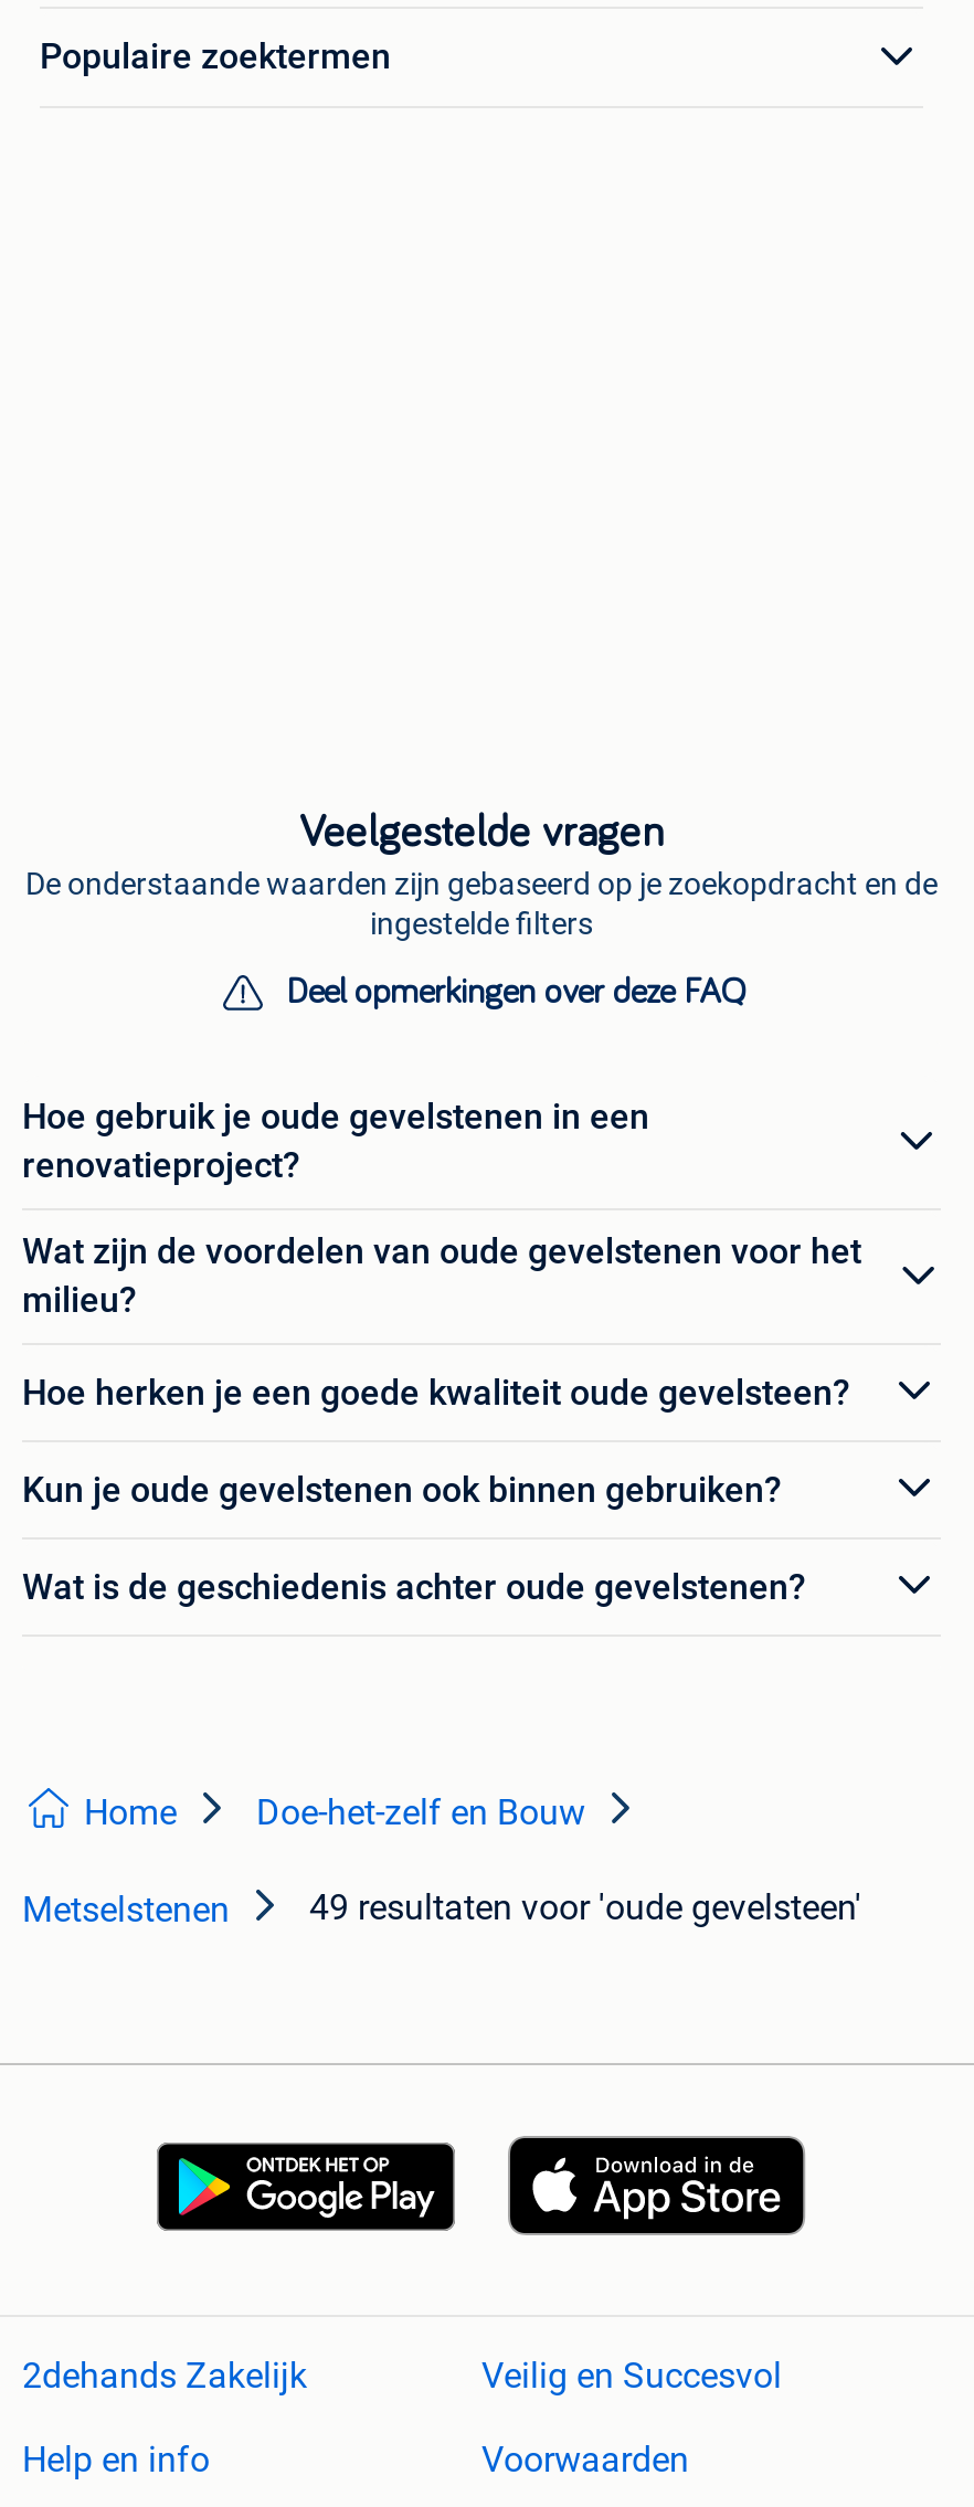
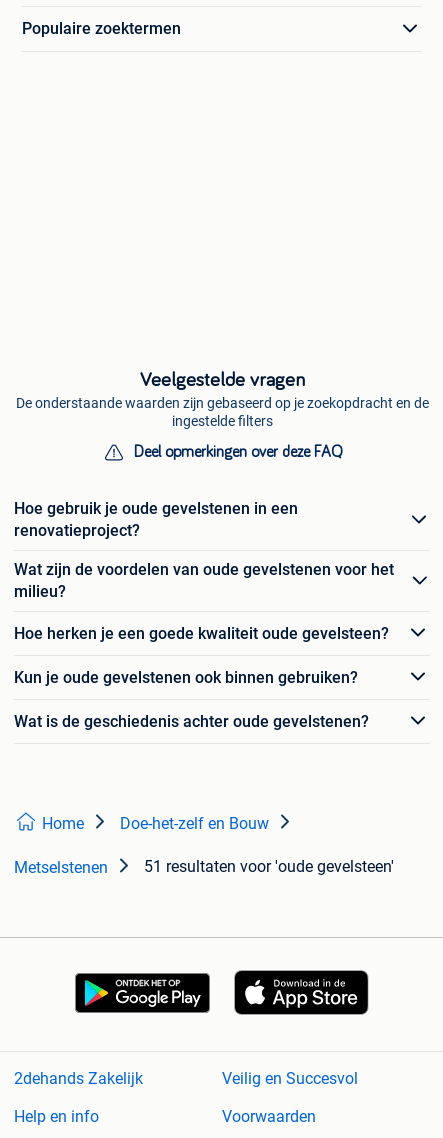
[309,1887,861,1929] 49 resultaten voor 'oude gevelsteen' -> [144,857,394,876] 51 resultaten voor 'oude gevelsteen'

